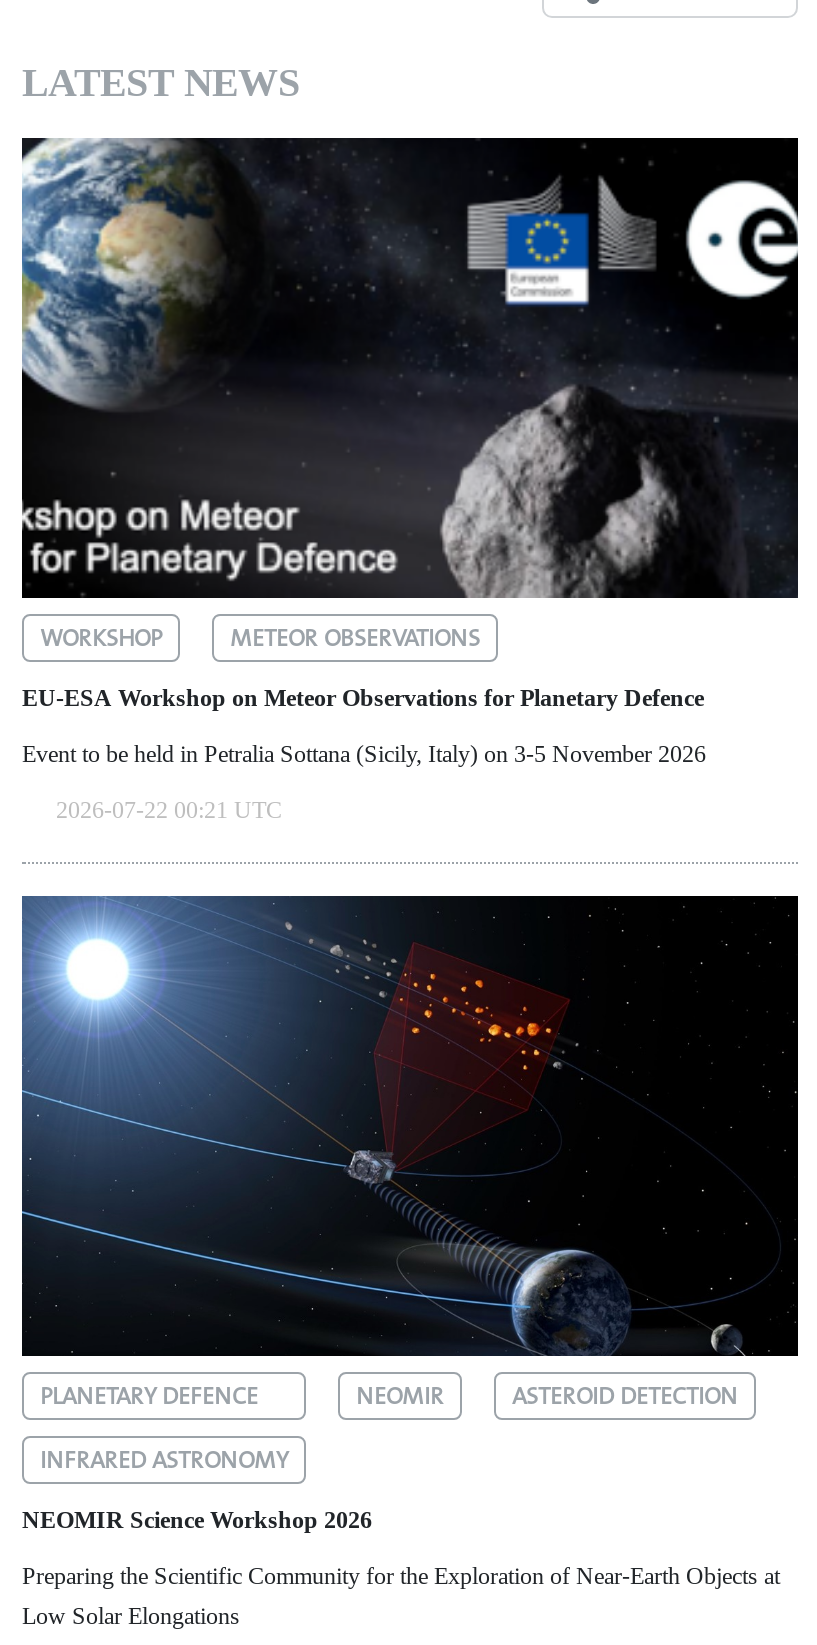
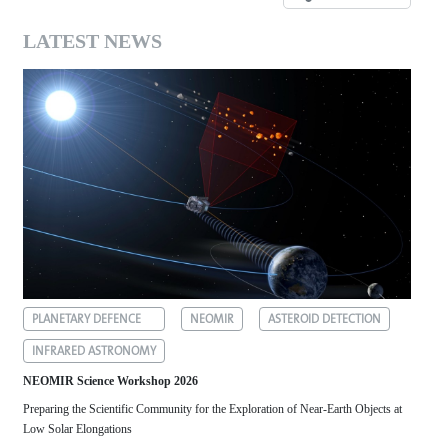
[20,136,798,824] [image] | WORKSHOP | METEOR OBSERVATIONS | EU-ESA Workshop on Meteor Observations for Planetary Defence | Event to be held in Petralia Sottana (Sicily, Italy) on 3-5 November 2026 | 2026-07-22 00:21 UTC -> none

